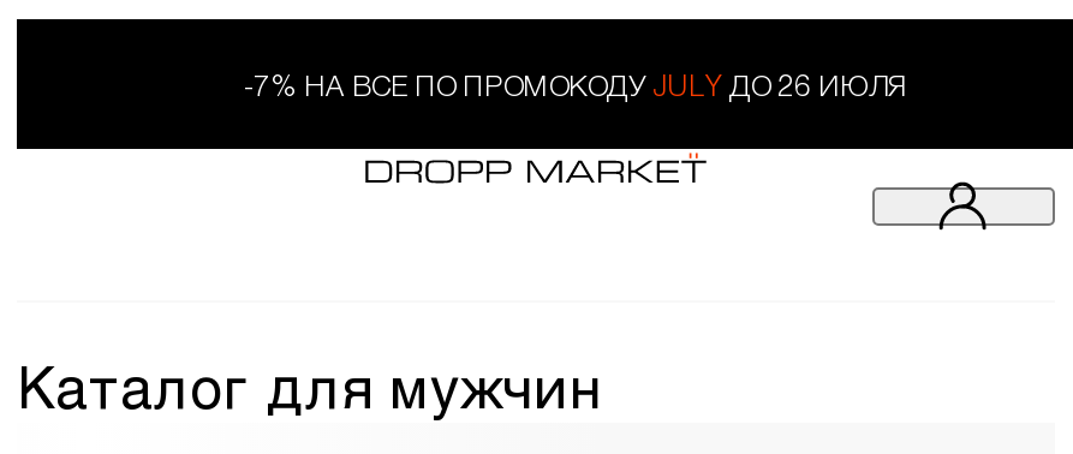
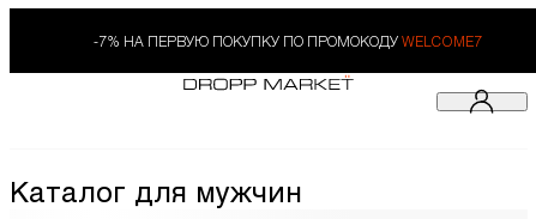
[244,67,905,101] -7% НА ВСЕ ПО ПРОМОКОДУ JULY ДО 26 ИЮЛЯ -> [94,32,482,49] -7% НА ПЕРВУЮ ПОКУПКУ ПО ПРОМОКОДУ WELCOME7

